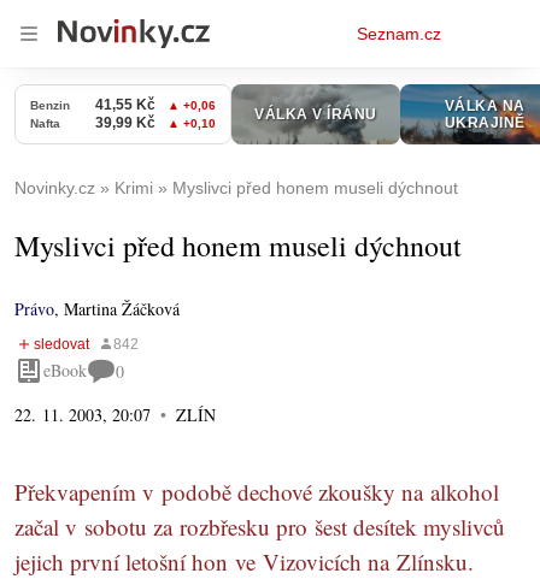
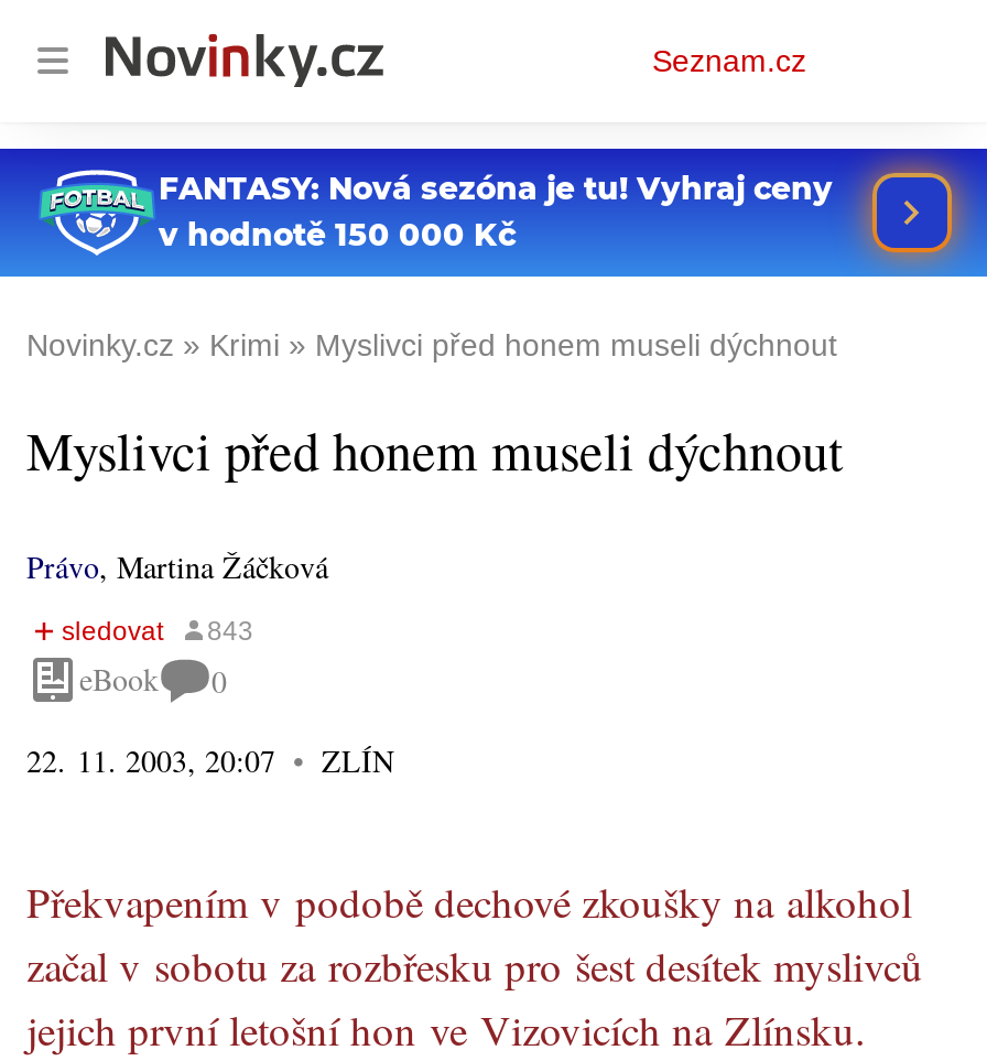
[4,82,536,150] [image] -> [7,147,980,279] [image]

